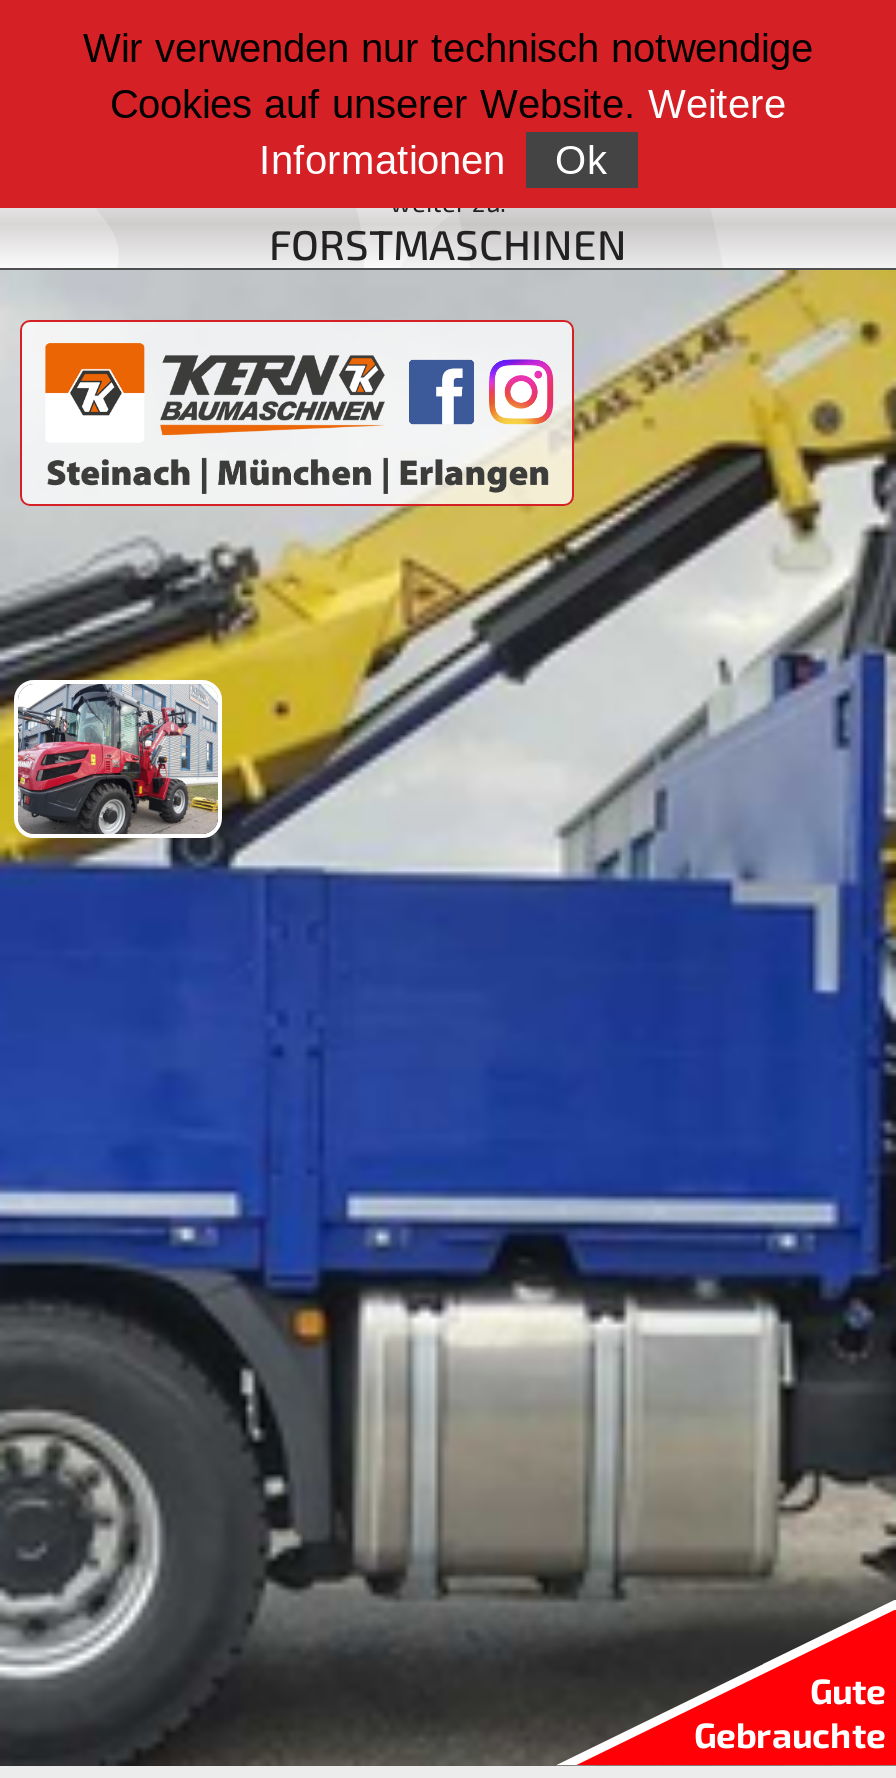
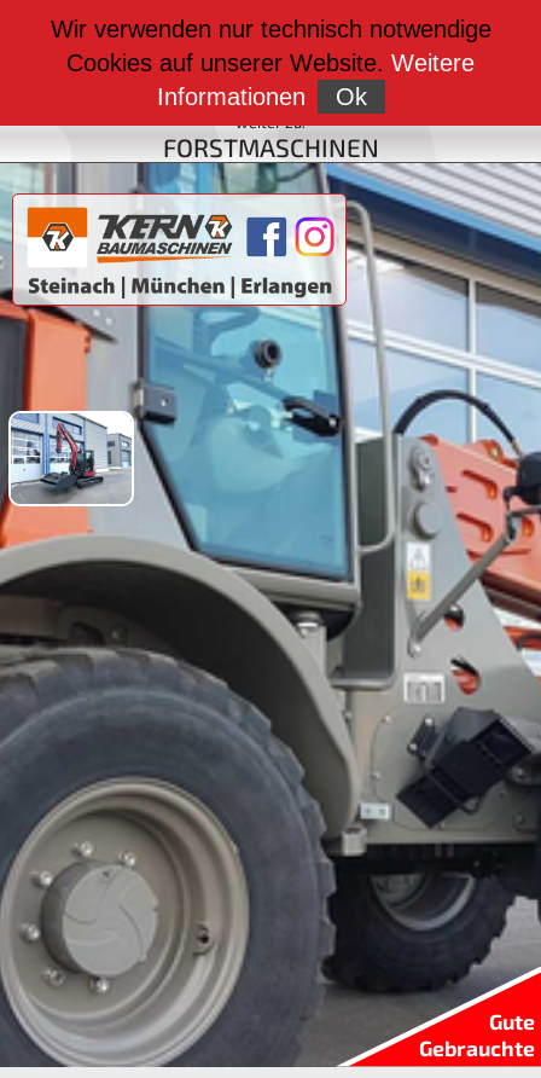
[6,268,890,1766] [image] -> [4,162,537,1067] [image]

